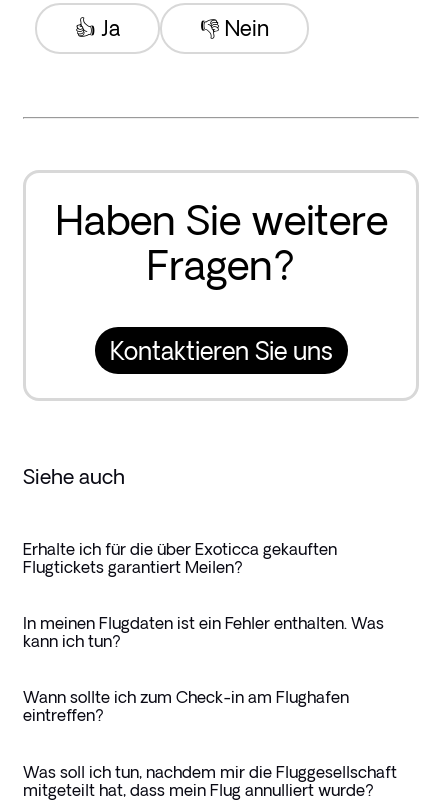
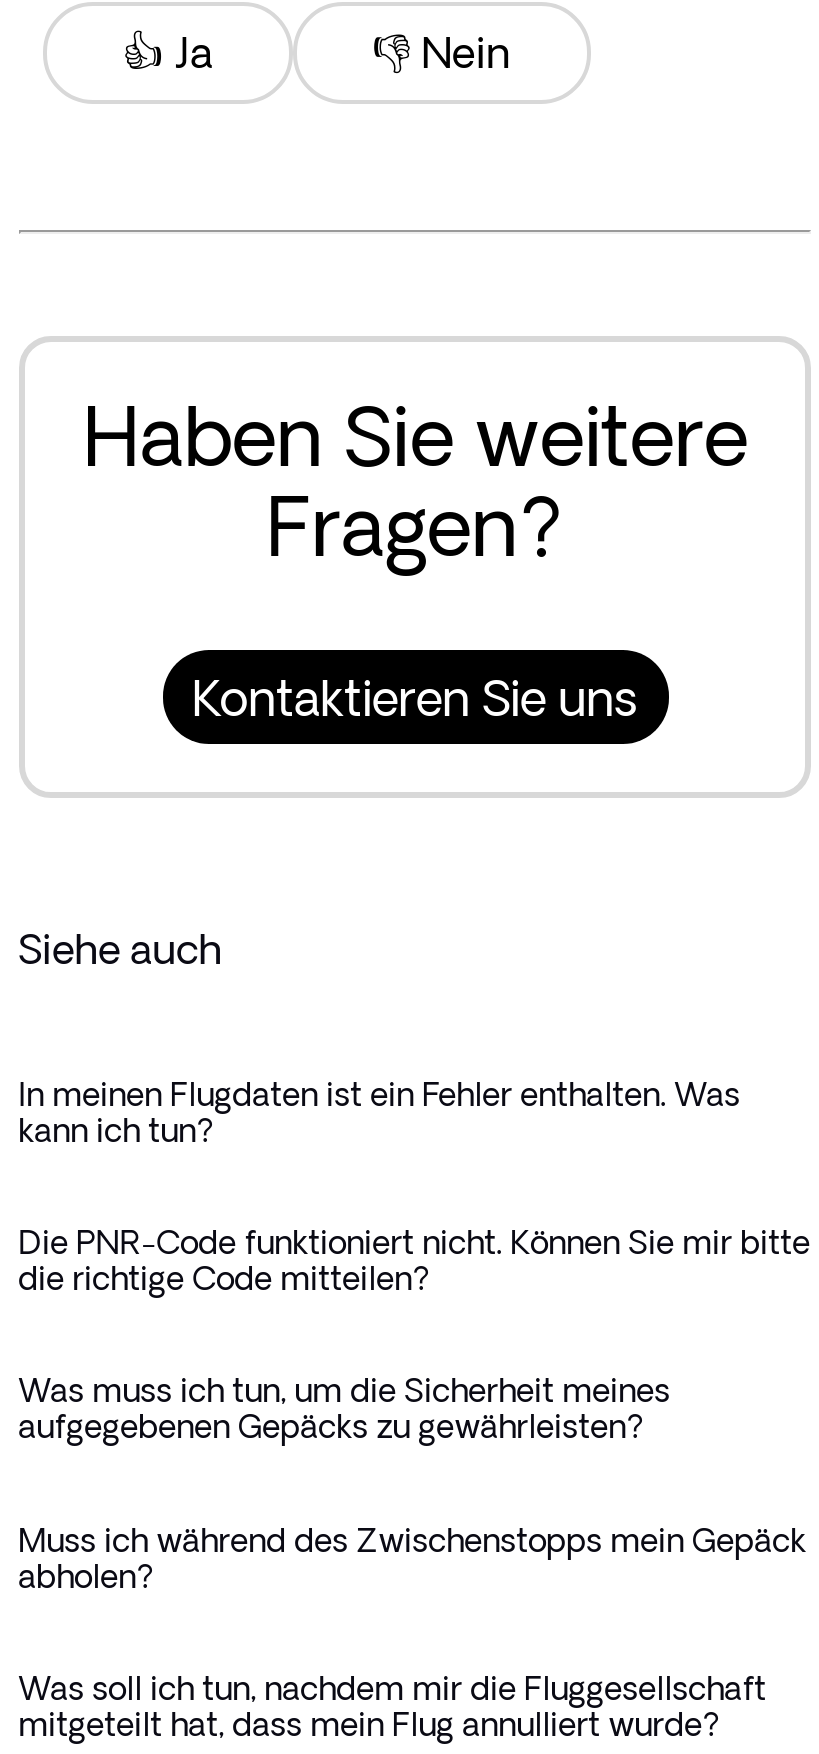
[23,539,337,575] Erhalte ich für die über Exoticca gekauften | Flugtickets garantiert Meilen? -> none
moved [23,614,384,650] -> [18,1075,740,1147]: In meinen Flugdaten ist ein Fehler enthalten. Was | kann ich tun?
[23,688,349,724] Wann sollte ich zum Check-in am Flughafen | eintreffen? -> [18,1224,810,1593] Die PNR-Code funktioniert nicht. Können Sie mir bitte | die richtige Code mitteilen? | Was muss ich tun, um die Sicherheit meines | aufgegebenen Gepäcks zu gewährleisten? | Muss ich während des Zwischenstopps mein Gepäck | abholen?

